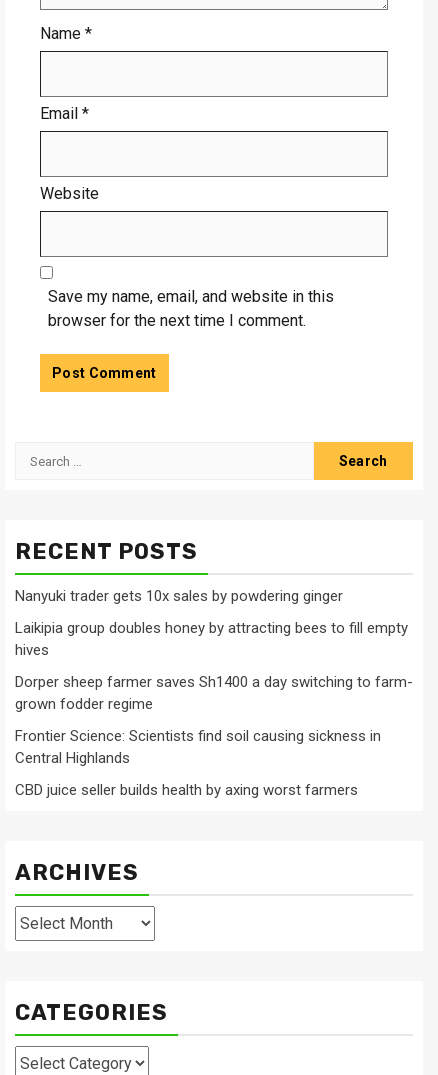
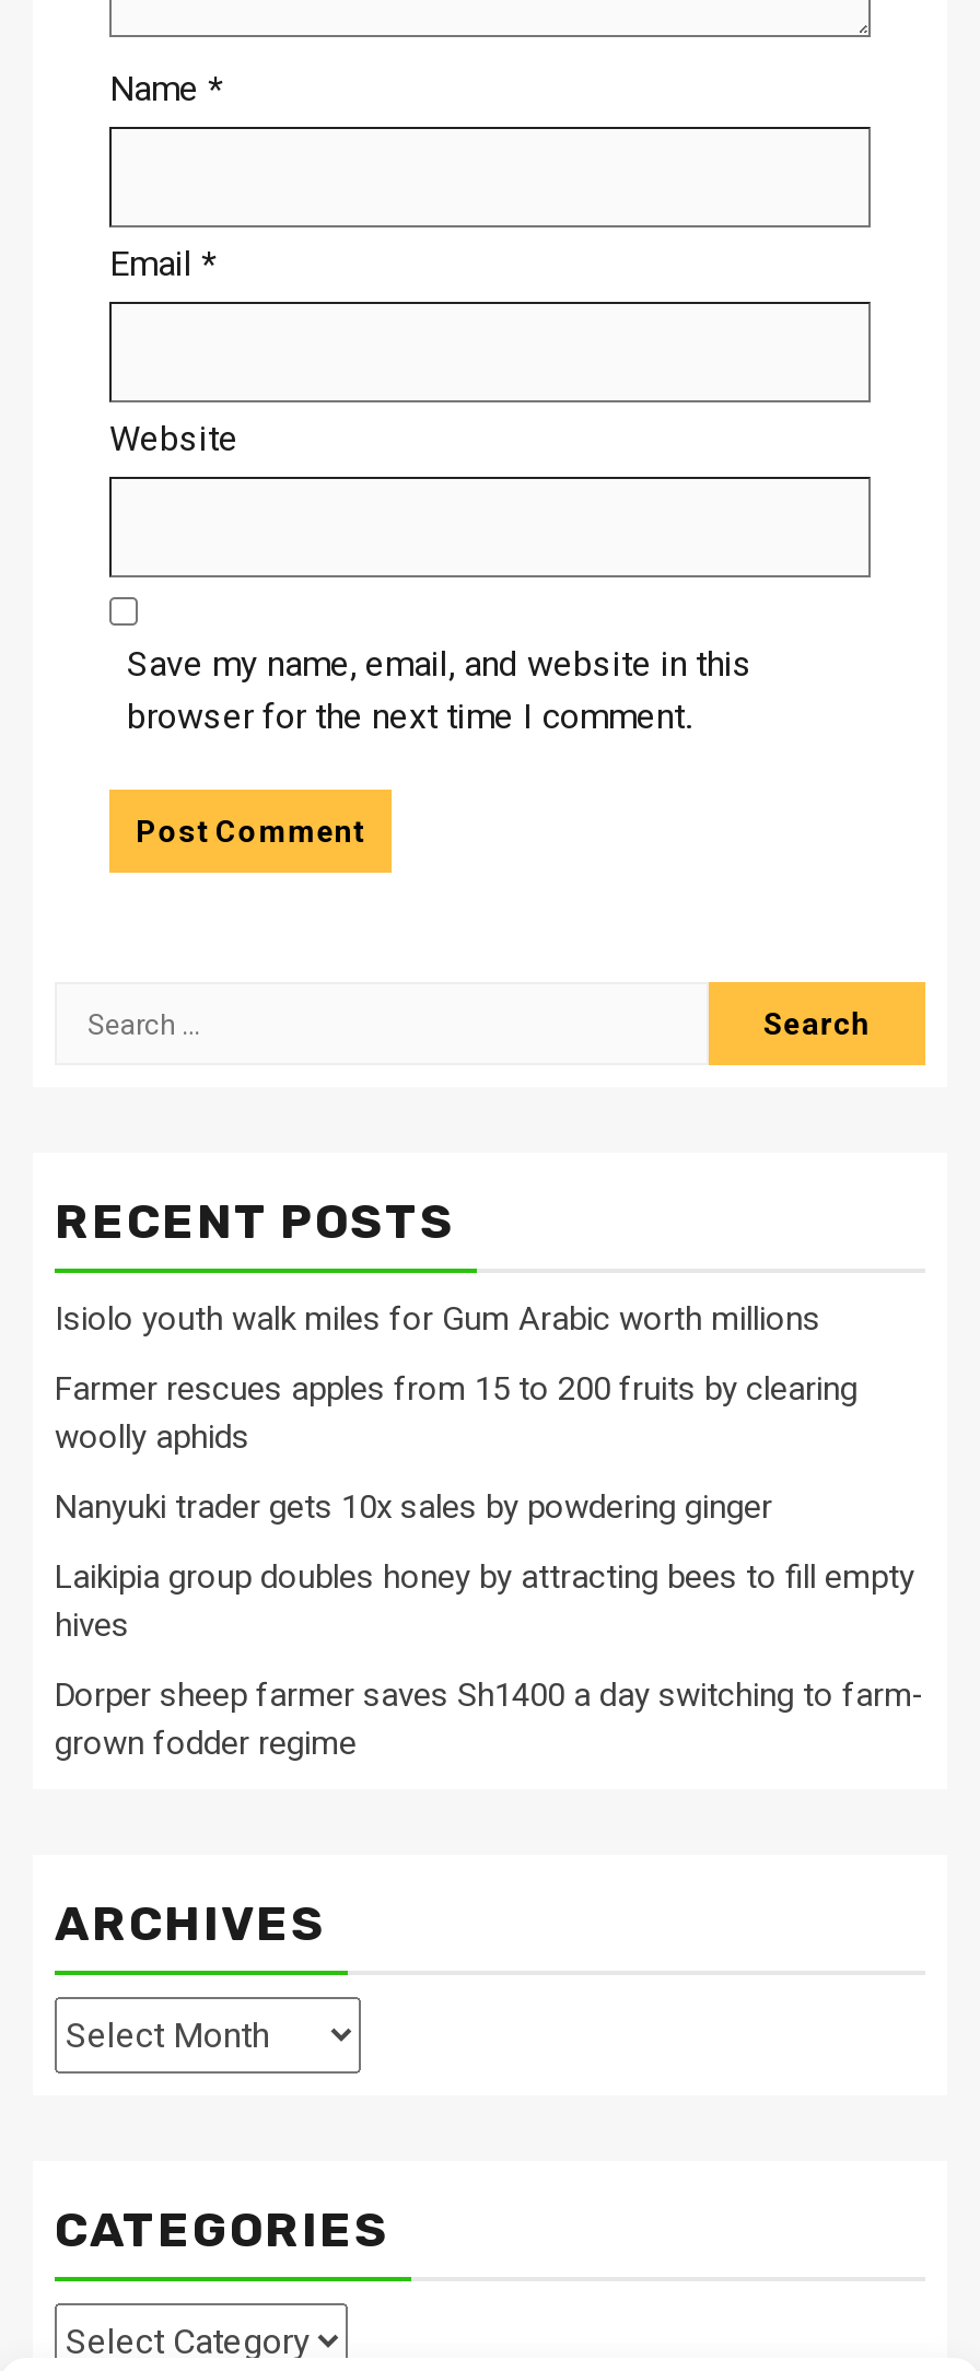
none -> [55,1300,857,1457] Isiolo youth walk miles for Gum Arabic worth millions | Farmer rescues apples from 15 to 200 fruits by clearing | woolly aphids
moved [15,587,413,713] -> [55,1488,925,1764]: Nanyuki trader gets 10x sales by powdering ginger | Laikipia group doubles honey by attracting bees to fill empty | hives | Dorper sheep farmer saves Sh1400 a day switching to farm- | grown fodder regime
[15,727,381,799] Frontier Science: Scientists find soil causing sickness in | Central Highlands | CBD juice seller builds health by axing worst farmers -> none

